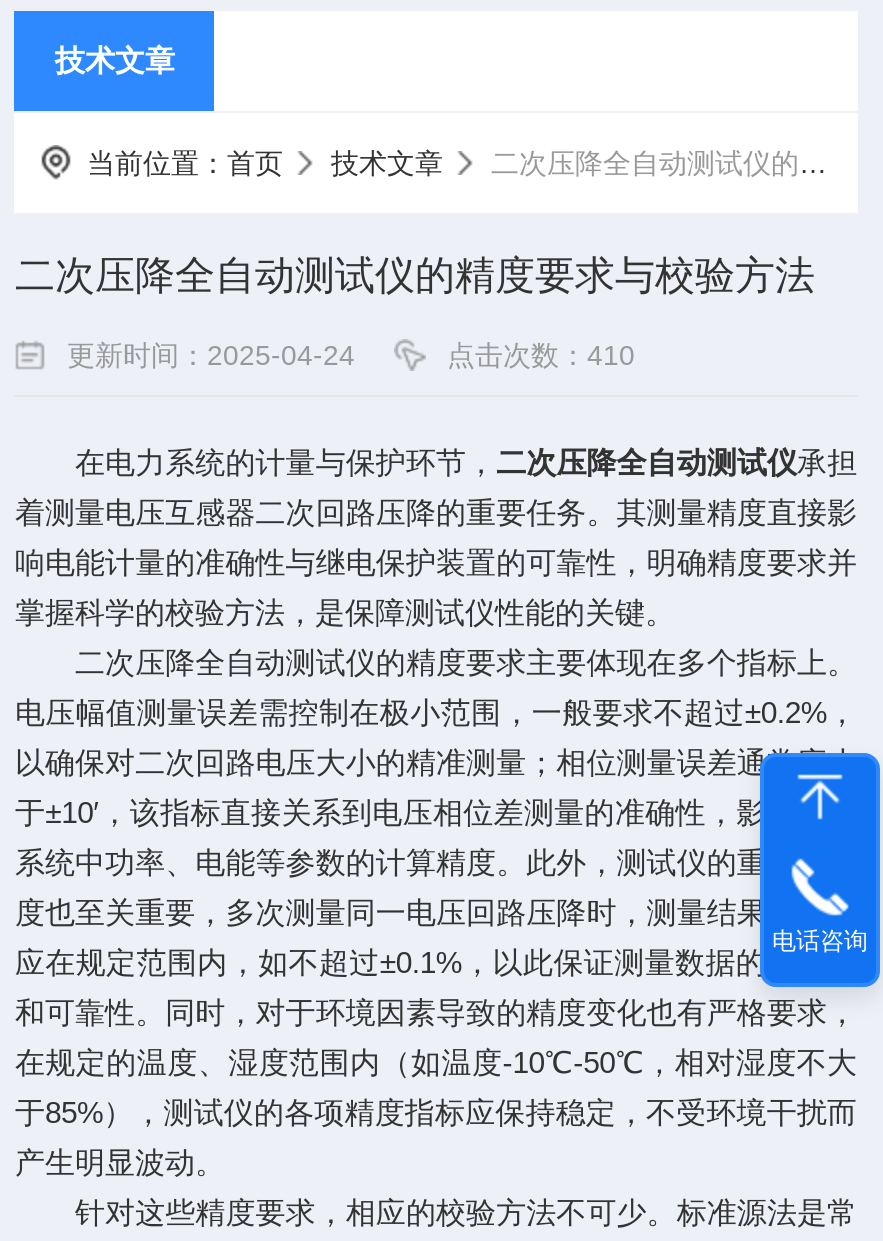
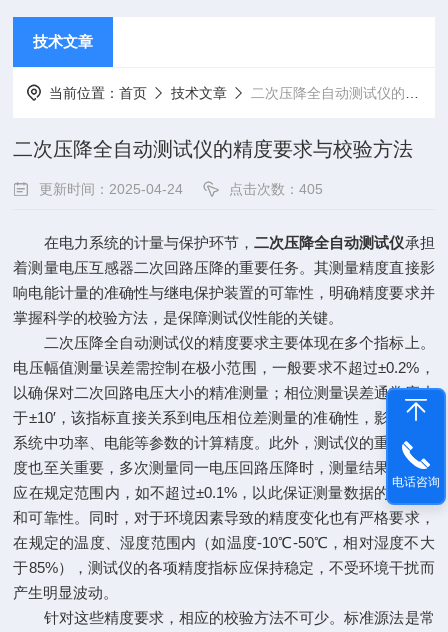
[447,339,635,371] 点击次数：410 -> [229,181,323,197] 点击次数：405

